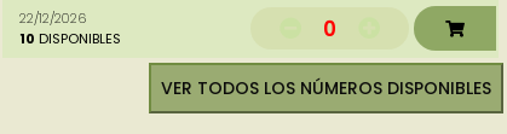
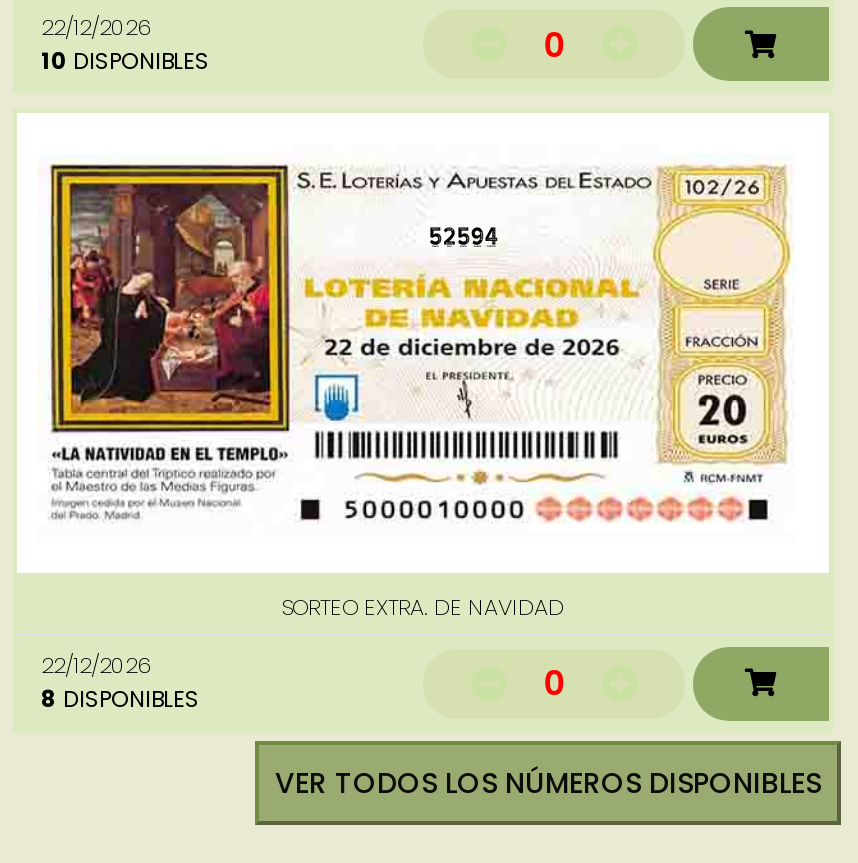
none -> [19,113,829,573] [image] | 52594
none -> [41,592,565,716] SORTEO EXTRA. DE NAVIDAD | 22/12/2026 | 8 DISPONIBLES | 0

